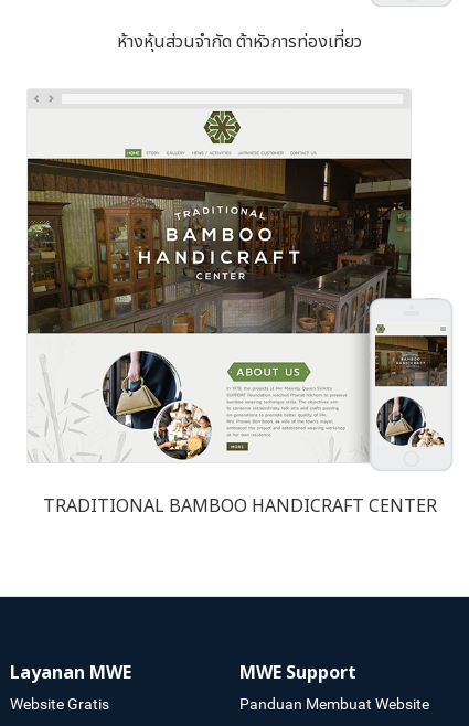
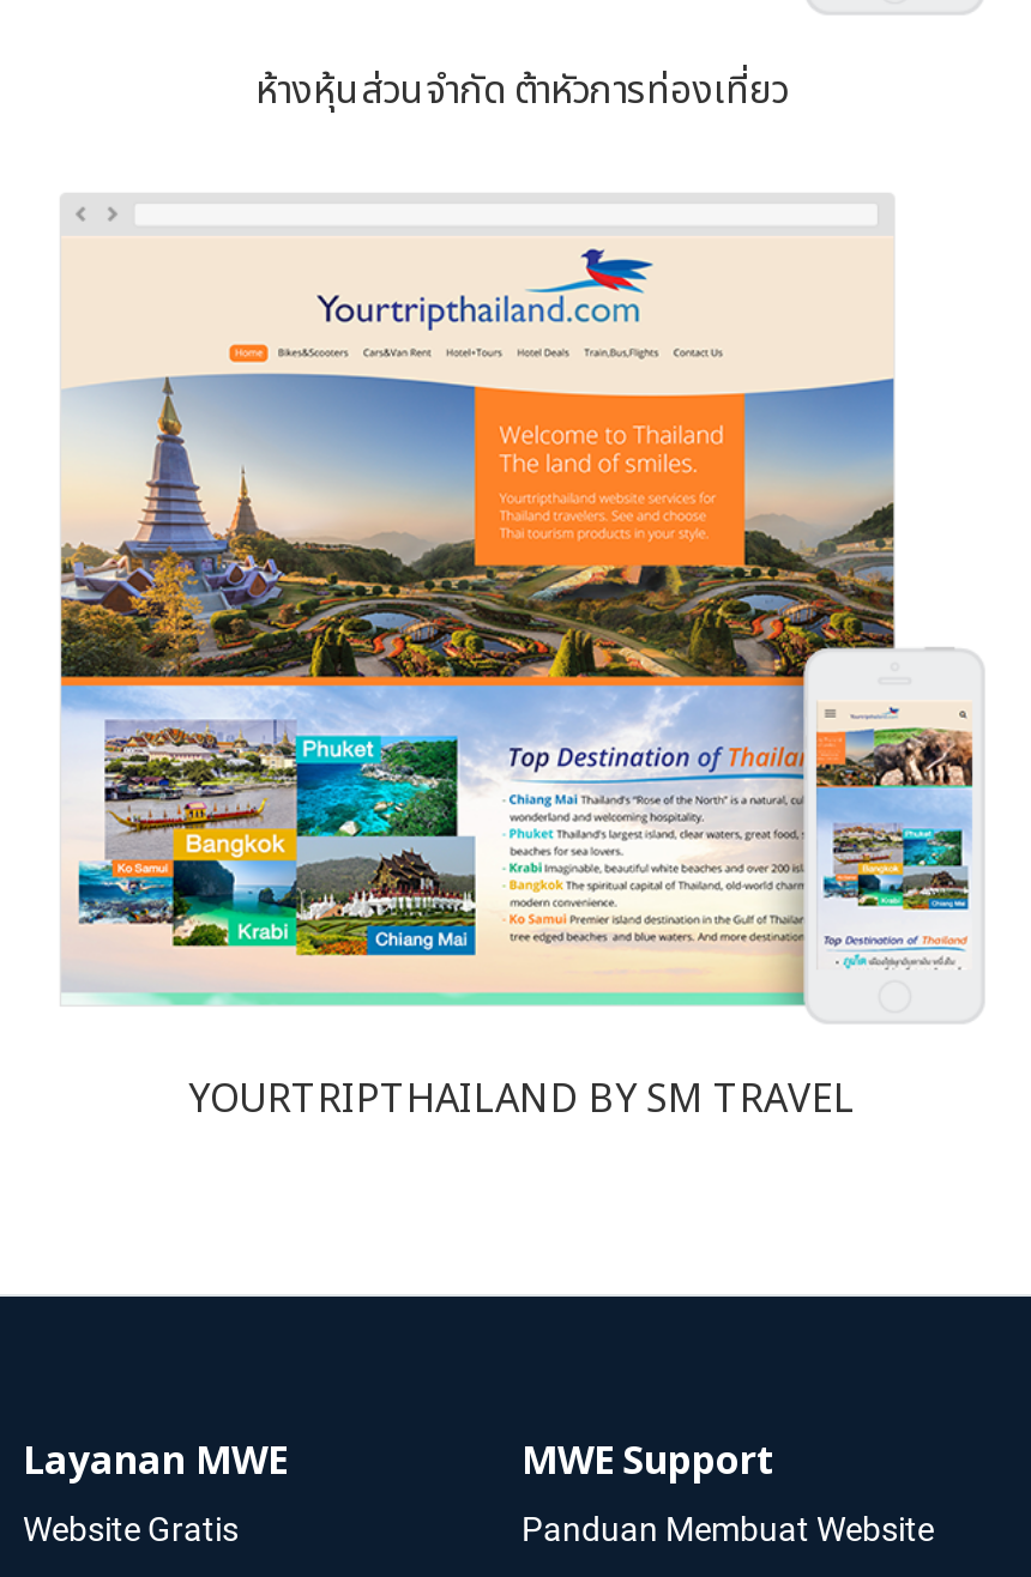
[26,110,448,520] [image] | TRADITIONAL BAMBOO HANDICRAFT CENTER -> [59,242,975,1129] [image] | YOURTRIPTHAILAND BY SM TRAVEL

